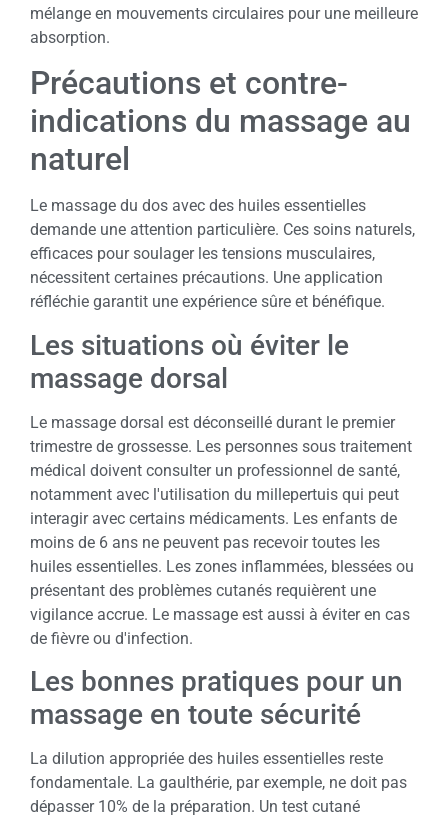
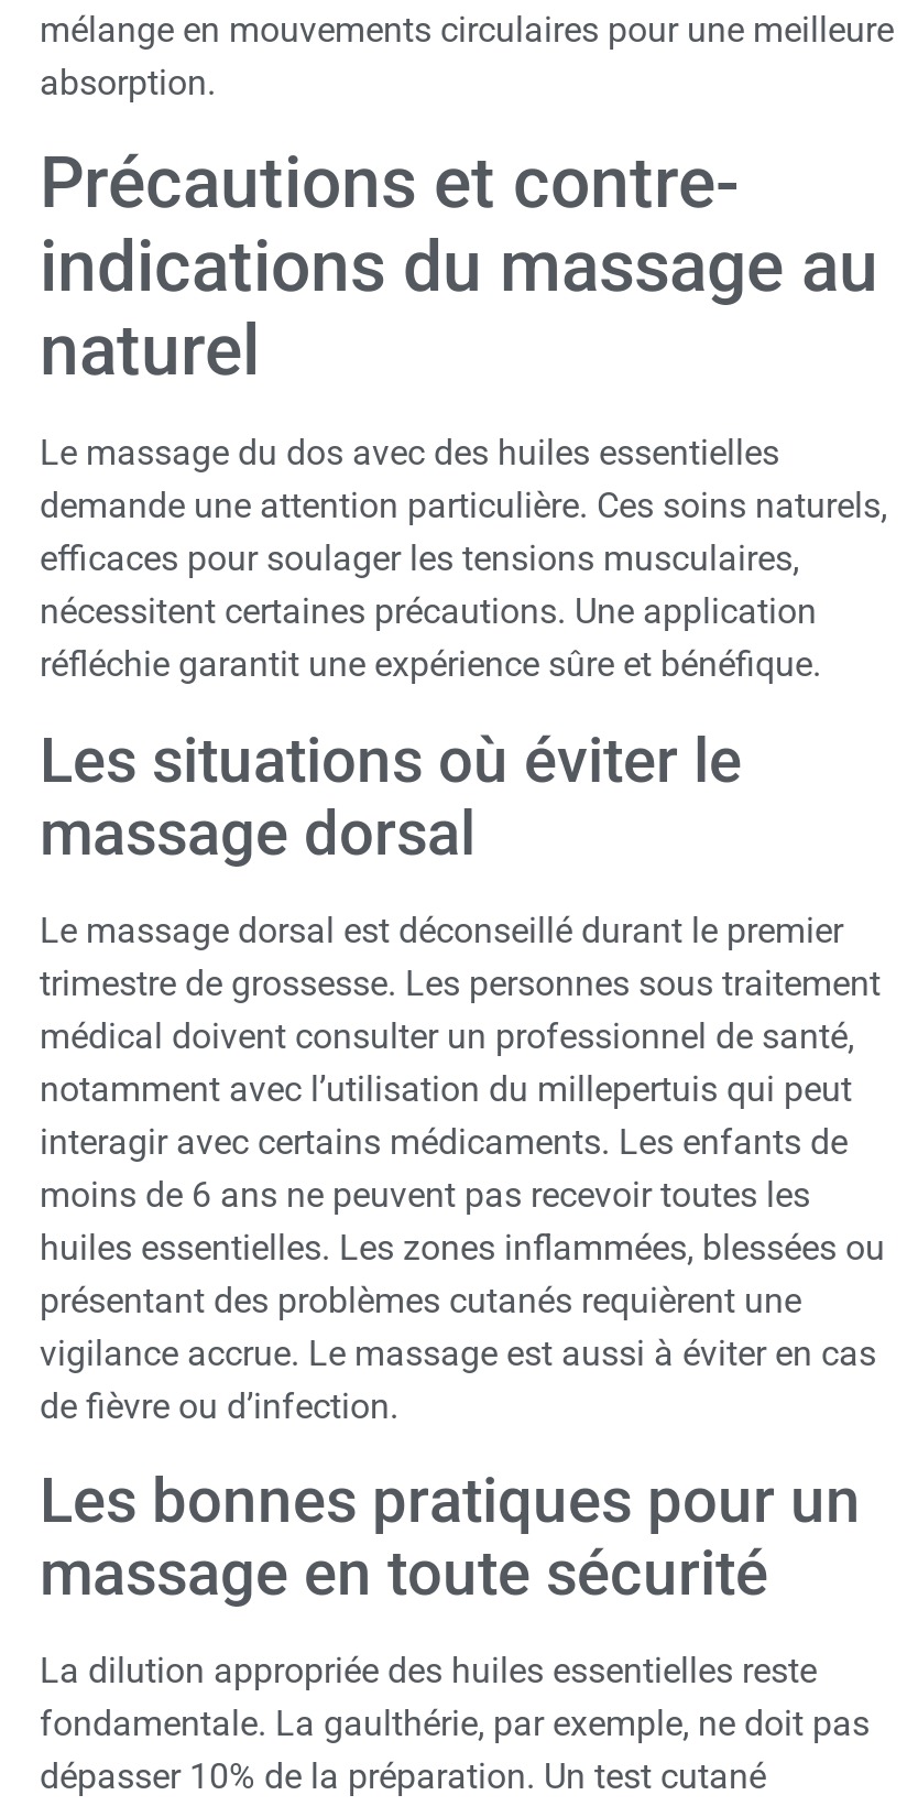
[30,485,399,504] notamment avec l'utilisation du millepertuis qui peut -> [40,1068,852,1110] notamment avec l’utilisation du millepertuis qui peut
[30,629,193,648] de fièvre ou d'infection. -> [40,1385,398,1427] de fièvre ou d’infection.

